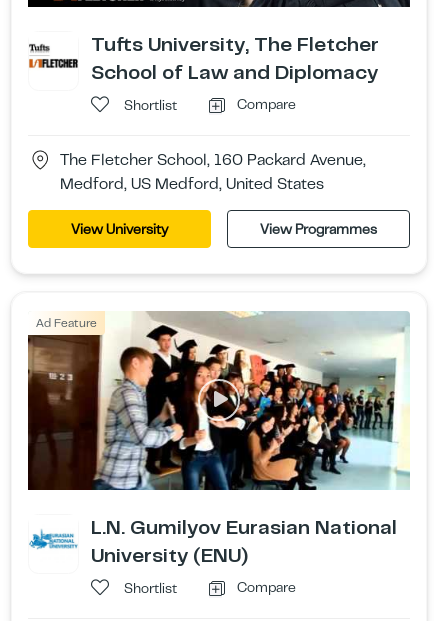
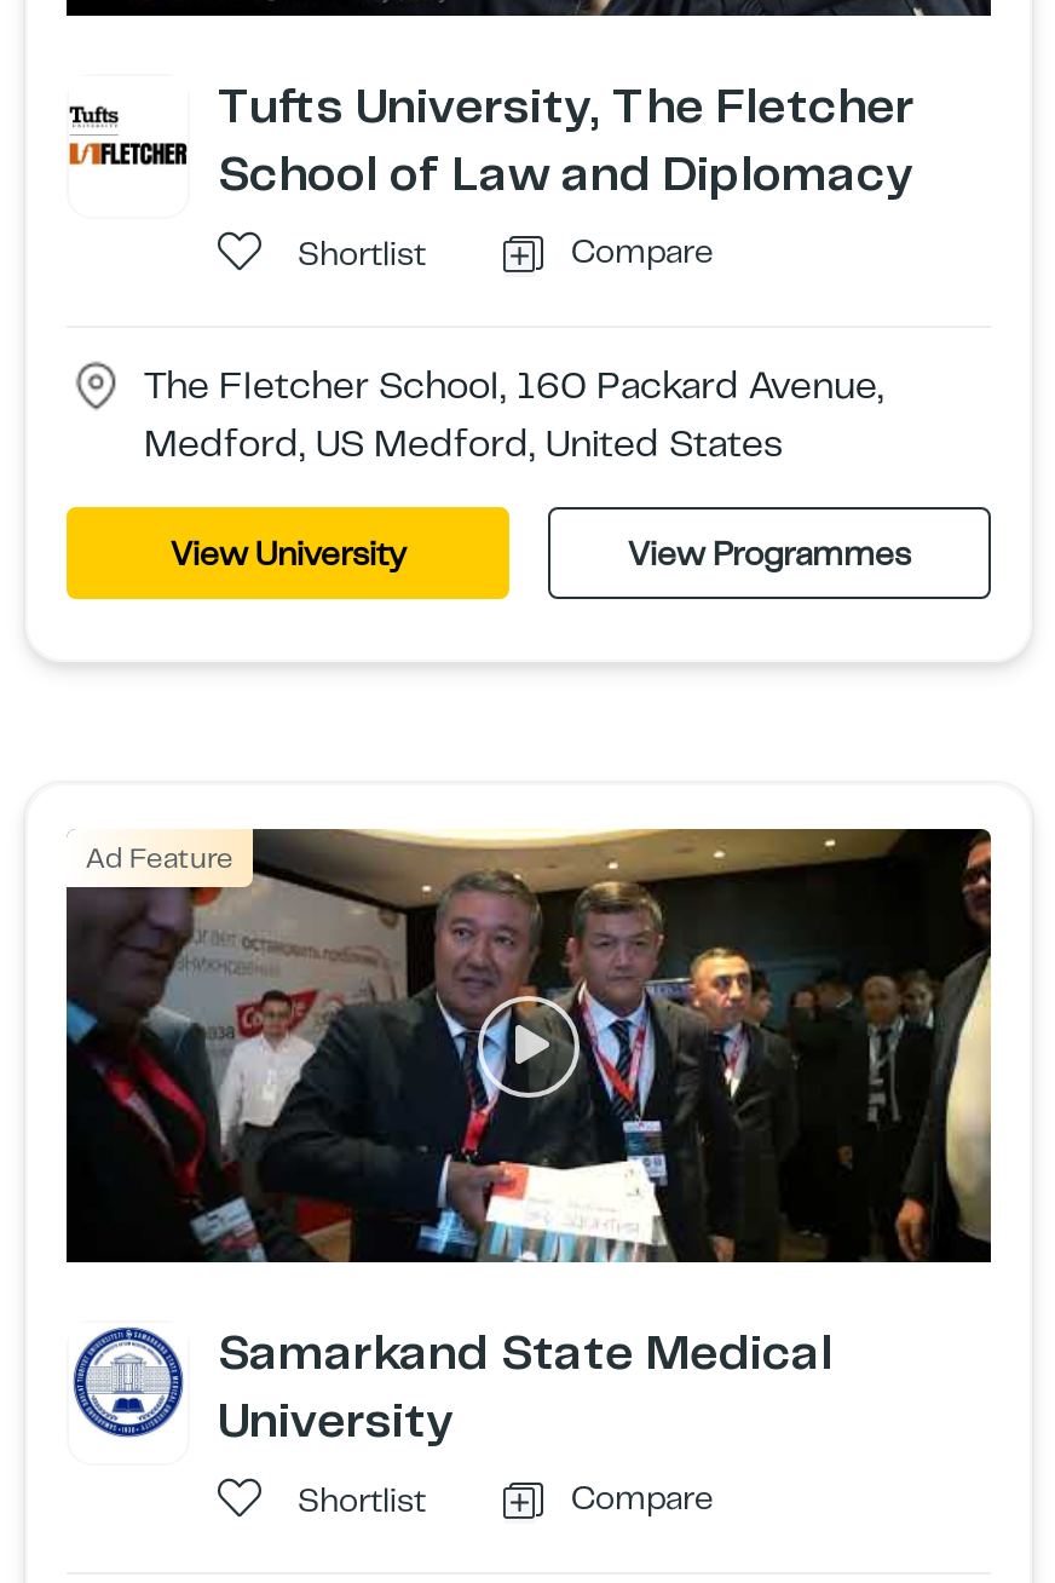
[27,311,410,568] [image] | L.N. Gumilyov Eurasian National | University (ENU) -> [64,825,993,1451] [image] | Samarkand State Medical | University
[30,516,76,562] [image] -> [71,1324,183,1440] [image]

